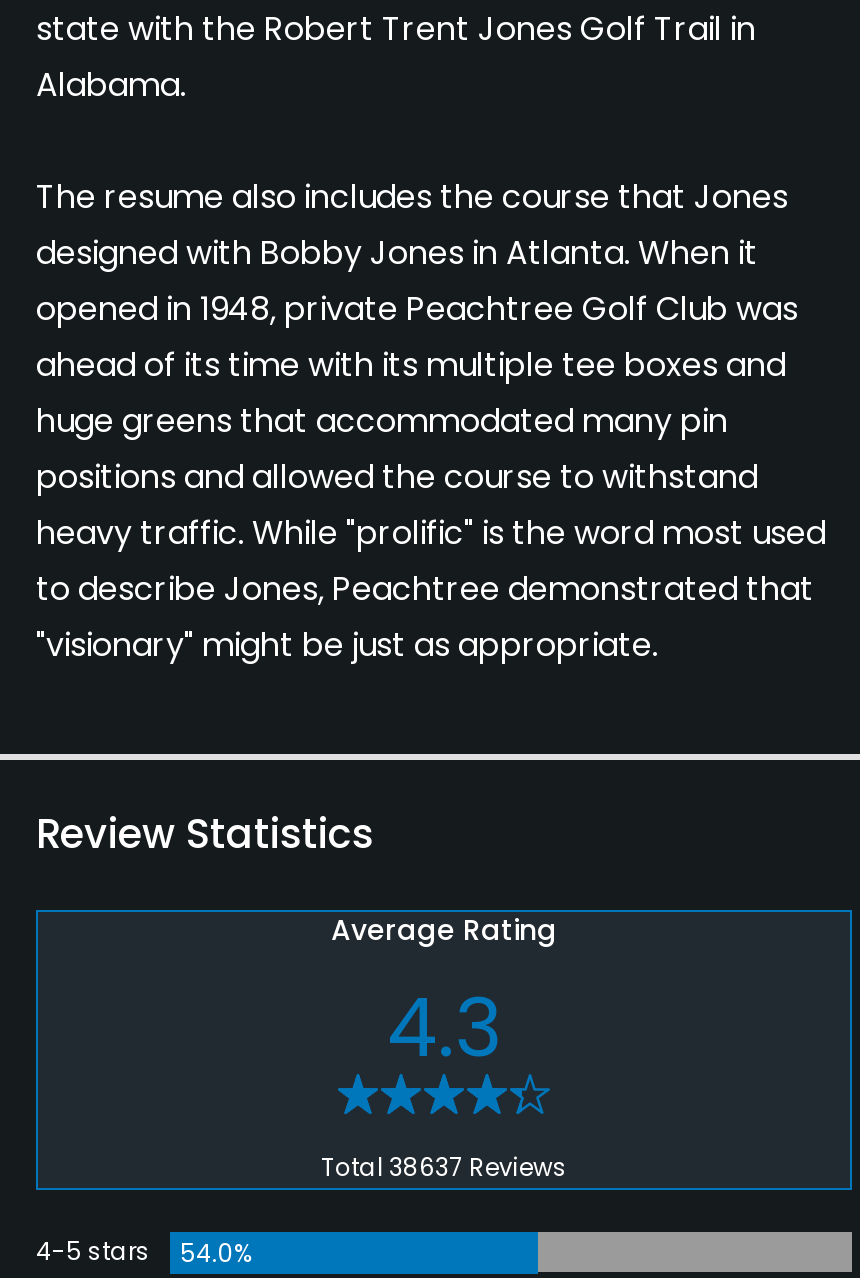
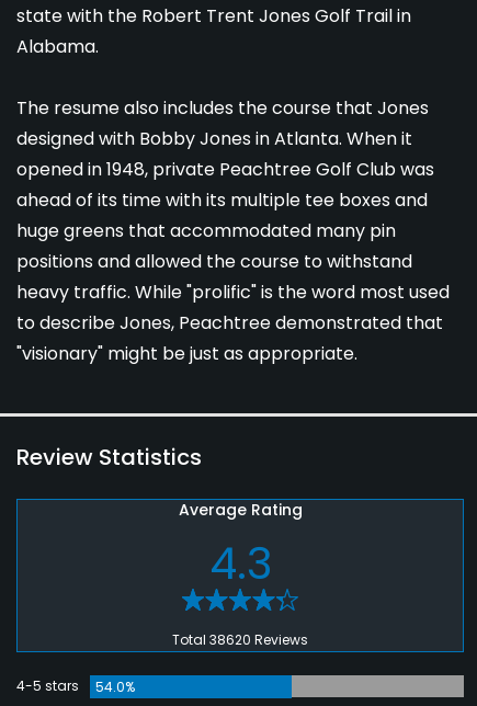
[321,1151,567,1185] Total 38637 Reviews -> [172,631,308,649] Total 38620 Reviews

